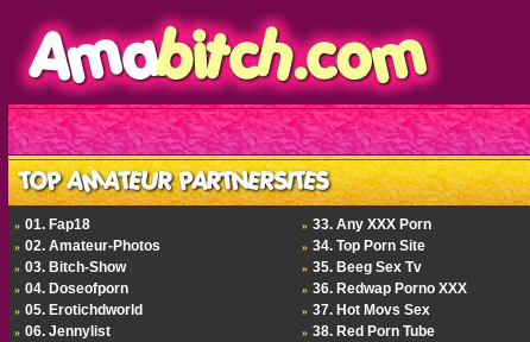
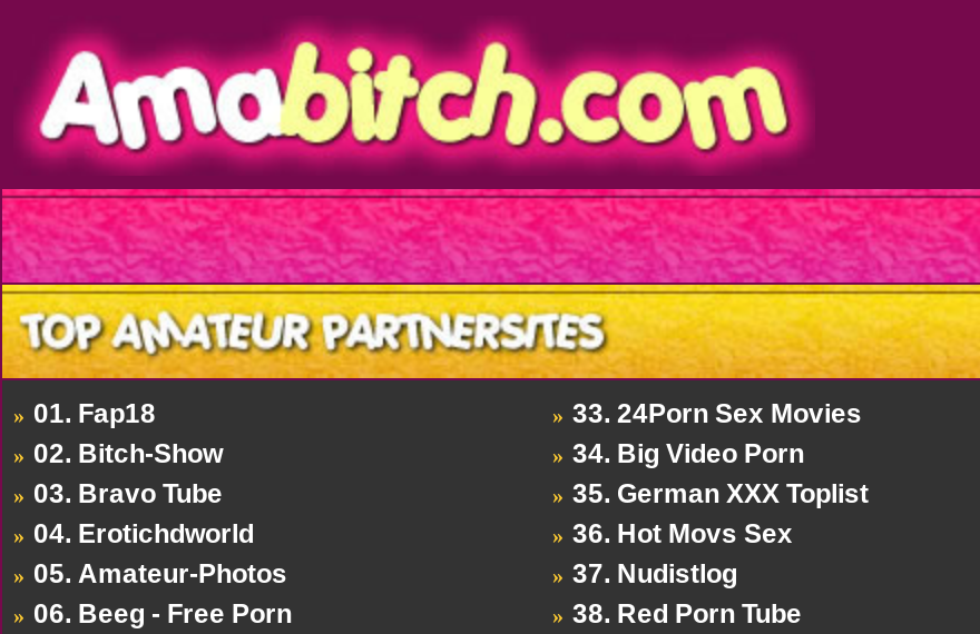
[302,216,467,318] » 33. Any XXX Porn | » 34. Top Porn Site | » 35. Beeg Sex Tv | » 36. Redwap Porno XXX | » 37. Hot Movs Sex -> [552,398,869,590] » 33. 24Porn Sex Movies | » 34. Big Video Porn | » 35. German XXX Toplist | » 36. Hot Movs Sex | » 37. Nudistlog
[14,237,160,340] » 02. Amateur-Photos | » 03. Bitch-Show | » 04. Doseofporn | » 05. Erotichdworld | » 06. Jennylist -> [13,438,292,630] » 02. Bitch-Show | » 03. Bravo Tube | » 04. Erotichdworld | » 05. Amateur-Photos | » 06. Beeg - Free Porn

